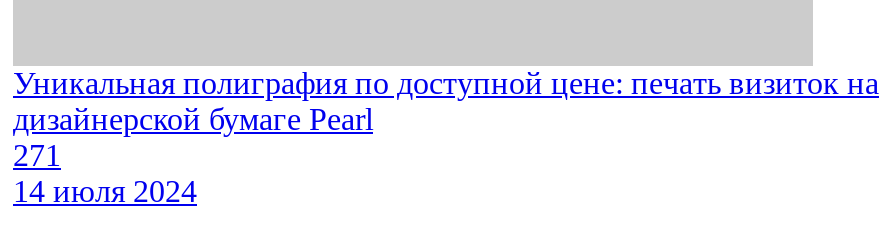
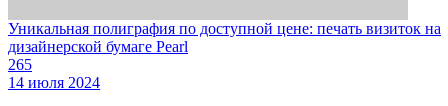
[13,139,61,173] 271 -> [8,56,32,73] 265

